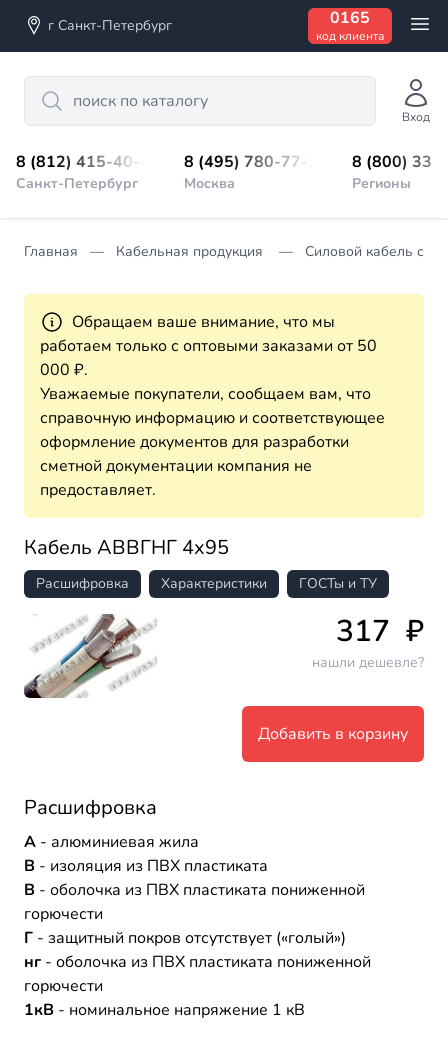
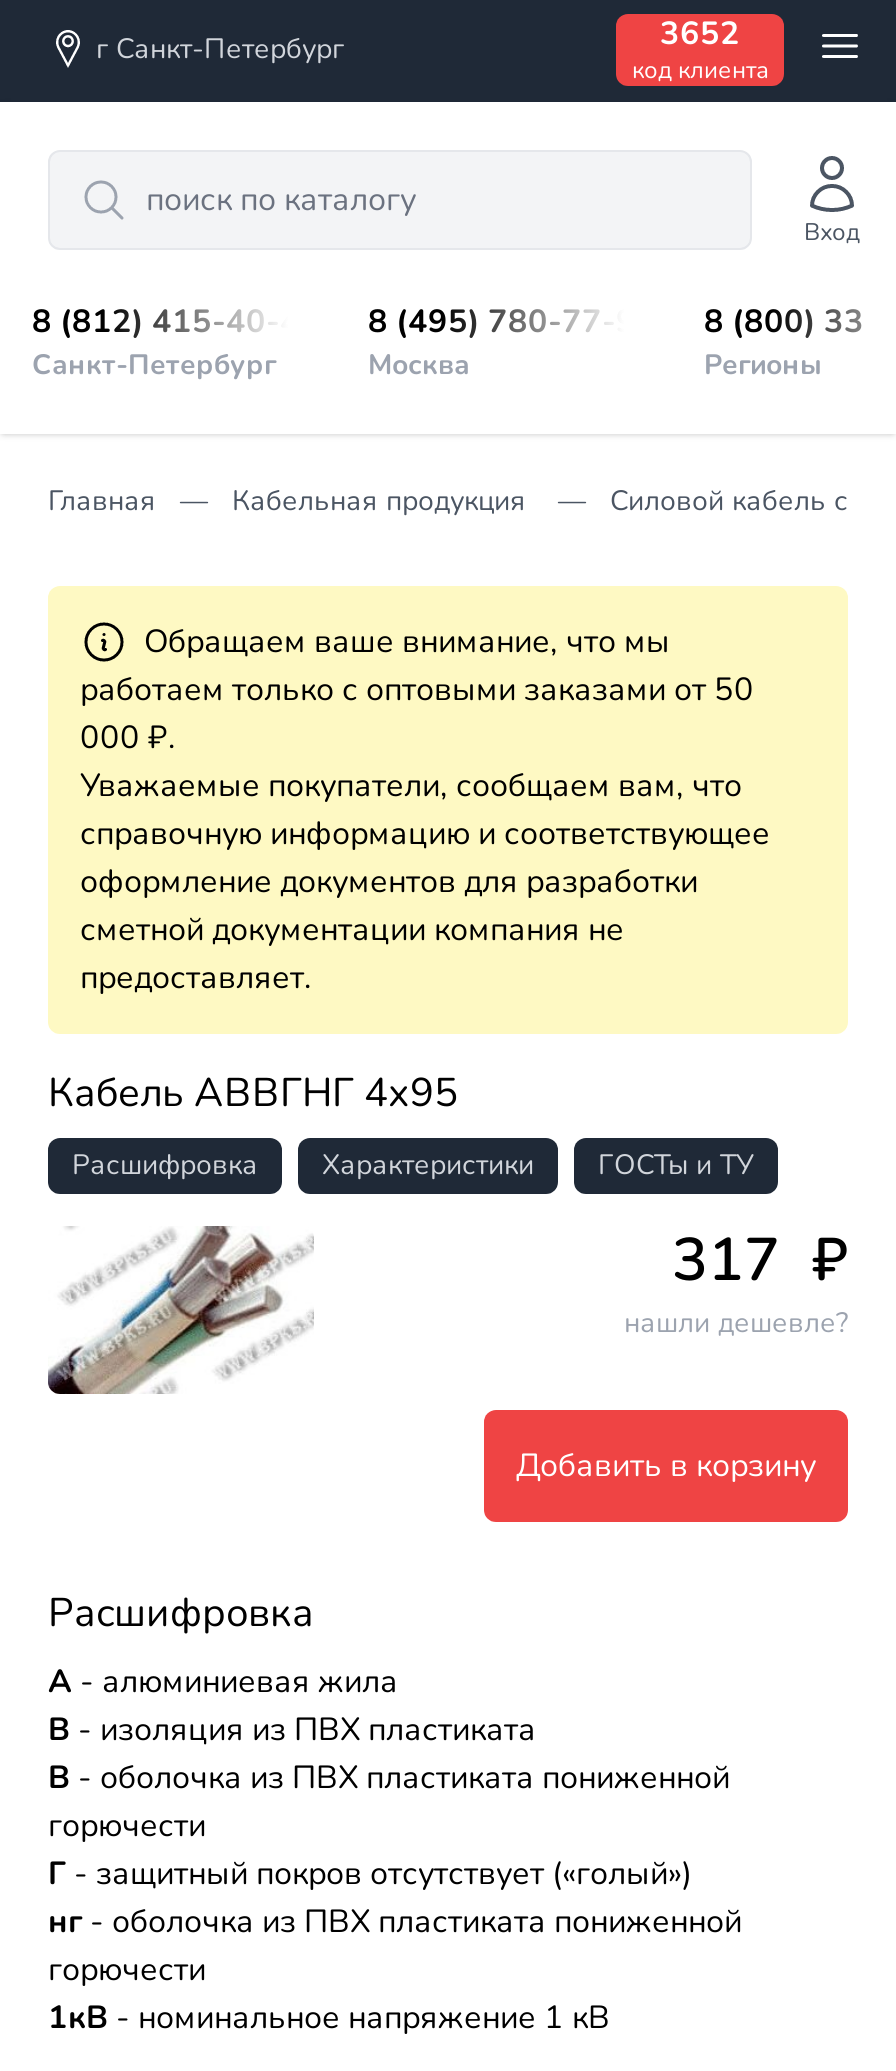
[330,7,370,29] 0165 -> [660,12,740,56] 3652

